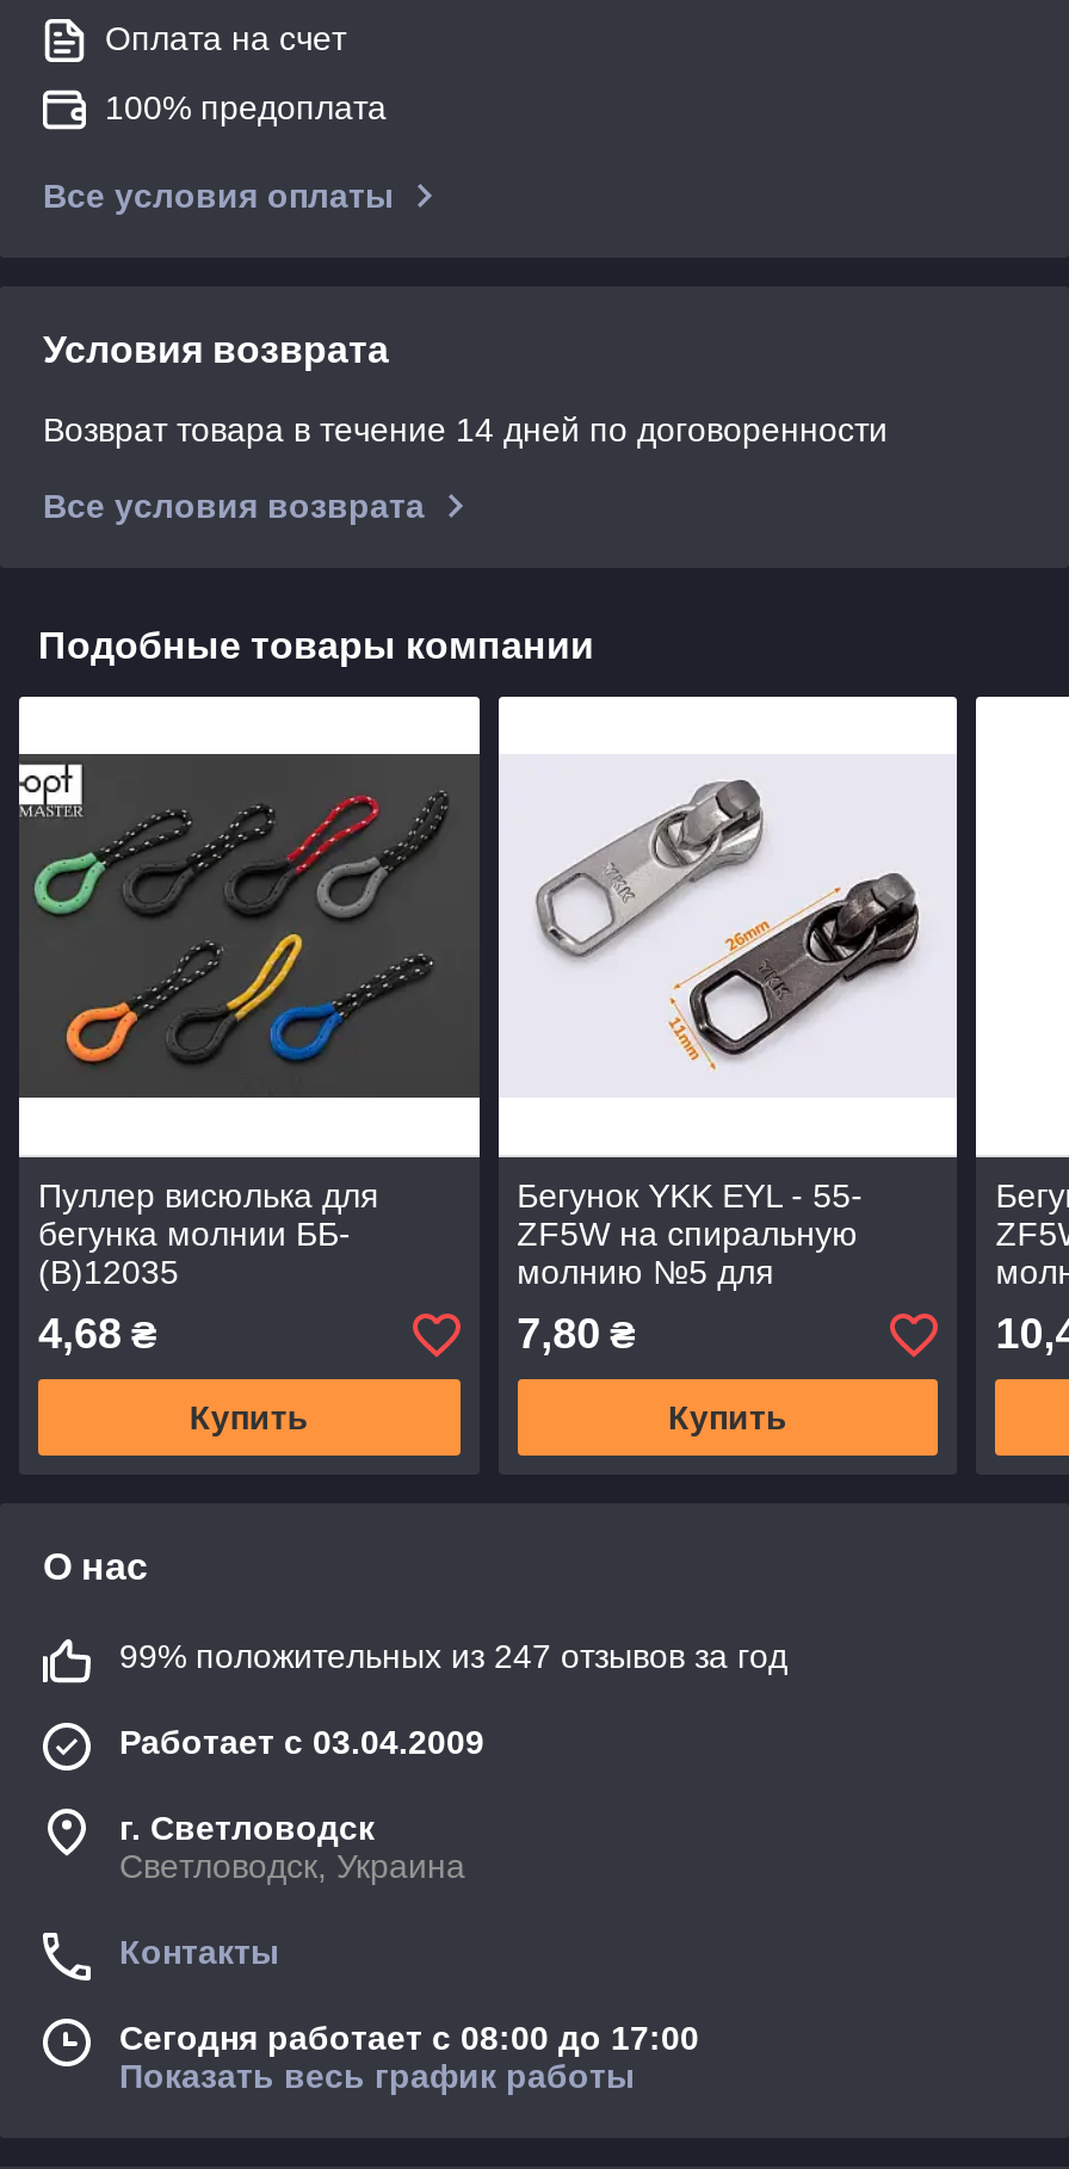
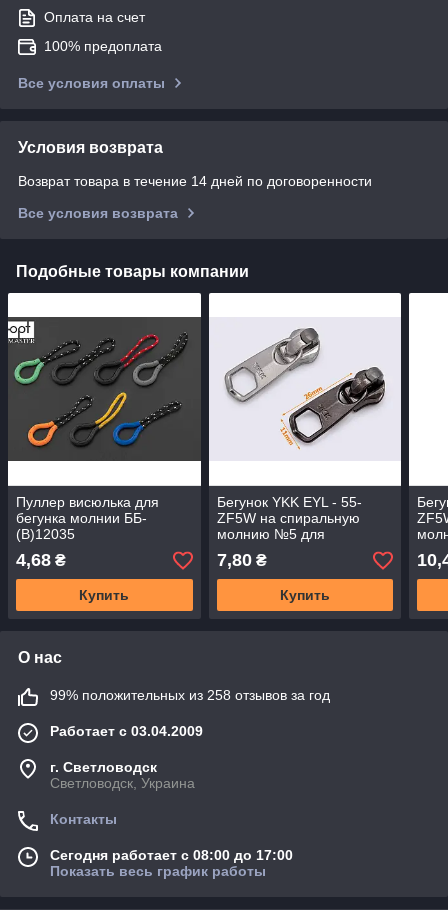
[119,1638,787,1676] 99% положительных из 247 отзывов за год -> [50,687,330,703] 99% положительных из 258 отзывов за год

